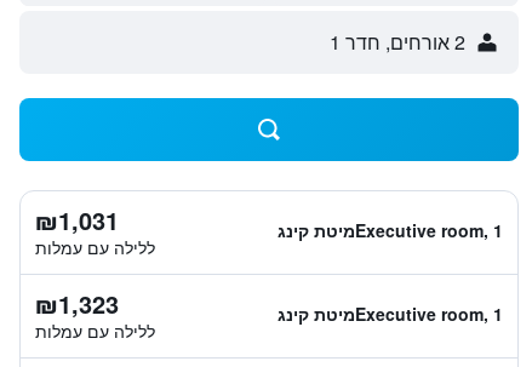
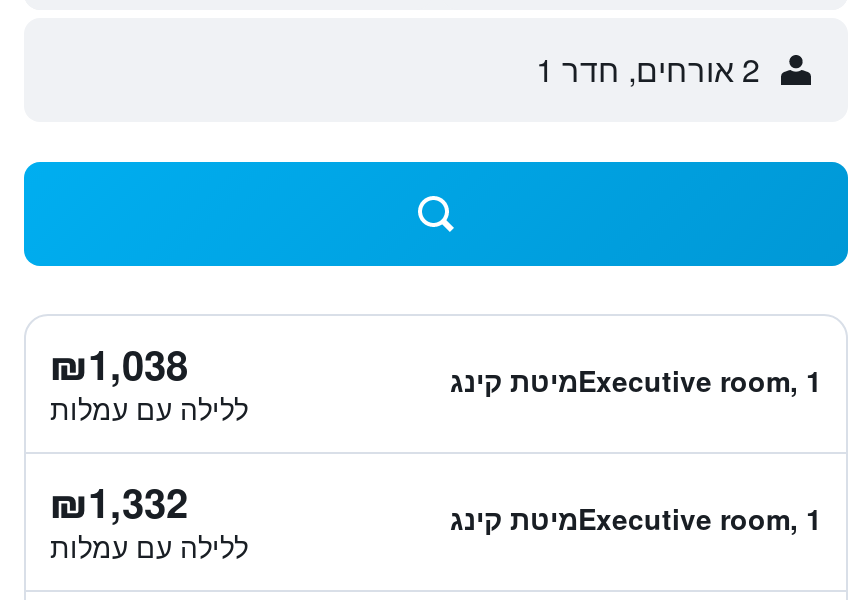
[35,202,119,237] ₪1,031 -> [50,334,188,392] ₪1,038
[35,286,119,321] ₪1,323 -> [50,472,188,530] ₪1,332

